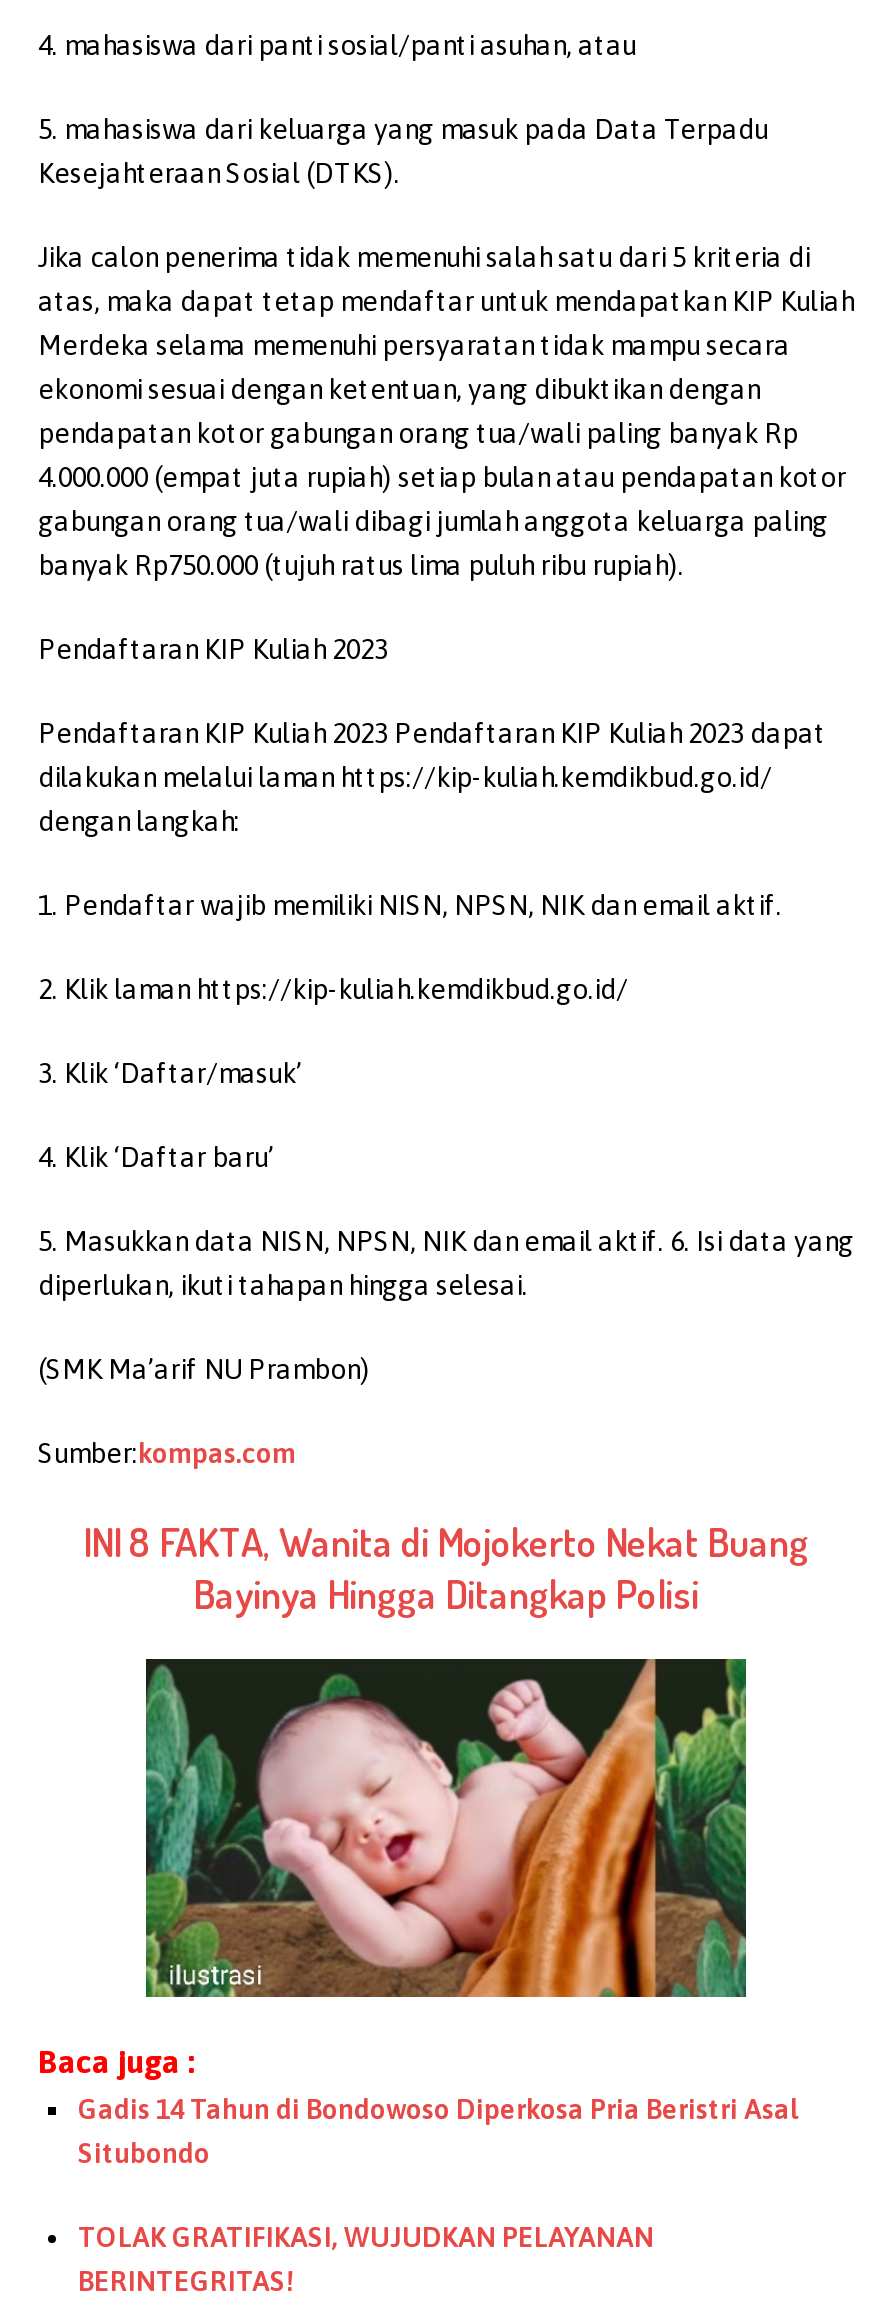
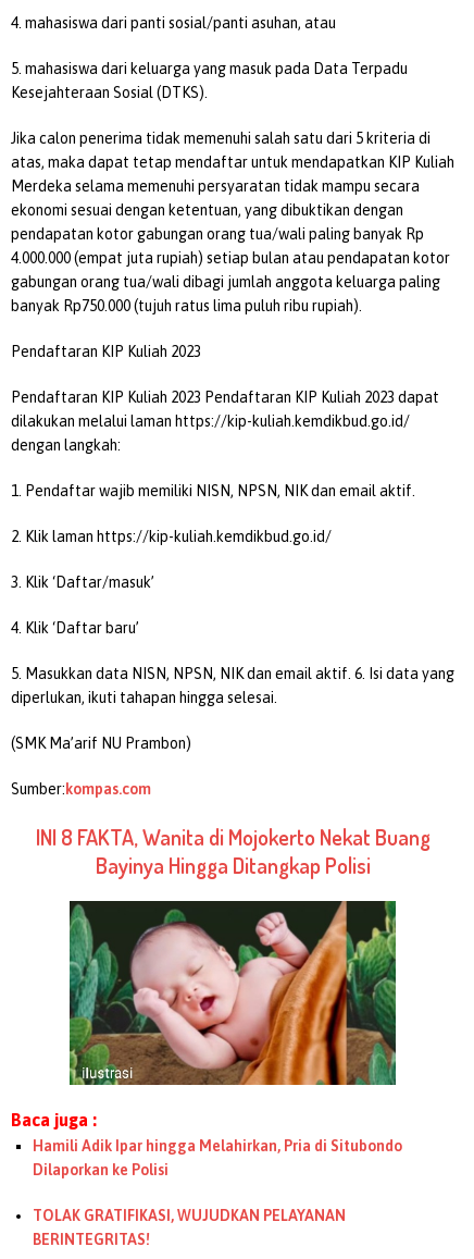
[78,2092,798,2168] Gadis 14 Tahun di Bondowoso Diperkosa Pria Beristri Asal | Situbondo -> [33,1137,402,1178] Hamili Adik Ipar hingga Melahirkan, Pria di Situbondo | Dilaporkan ke Polisi

